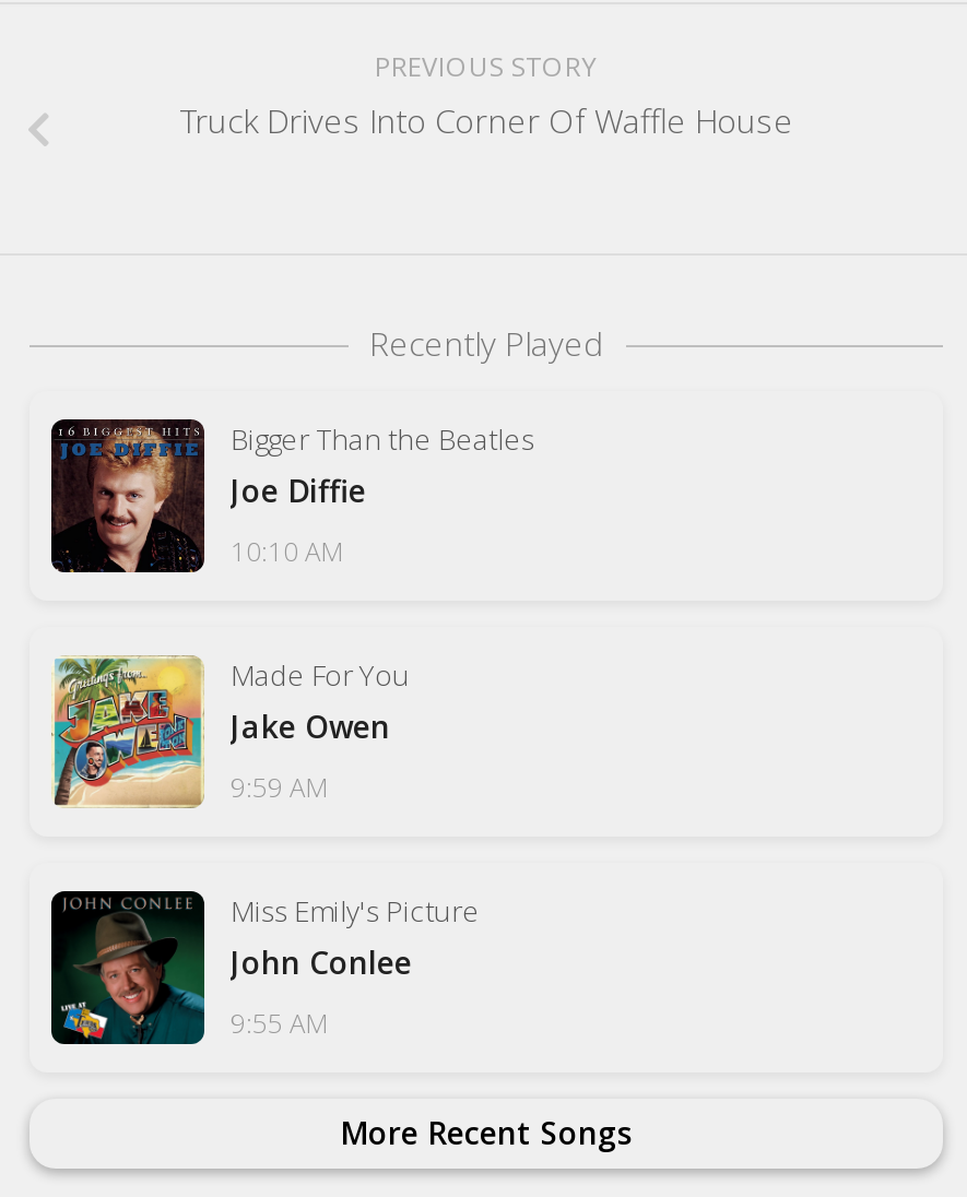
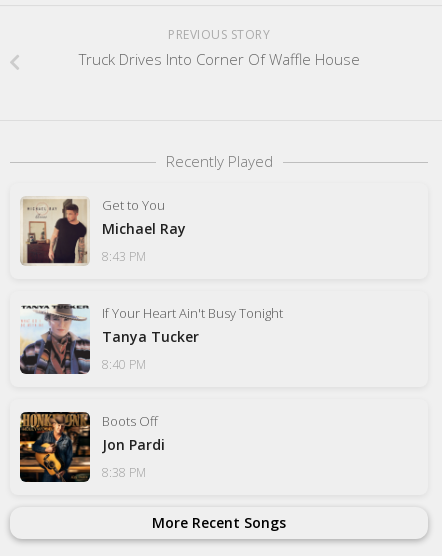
[49,416,534,576] [image] | Bigger Than the Beatles | Joe Diffie -> [20,195,186,266] [image] | Get to You | Michael Ray
[231,534,342,571] 10:10 AM -> [102,248,146,265] 8:43 PM
[51,656,410,809] [image] | Made For You | Jake Owen -> [19,304,283,375] [image] | If Your Heart Ain't Busy Tonight | Tanya Tucker
[231,770,327,807] 9:59 AM -> [102,356,146,373] 8:40 PM
[49,890,480,1047] [image] | Miss Emily's Picture | John Conlee -> [19,411,165,483] [image] | Boots Off | Jon Pardi
[231,1005,327,1043] 9:55 AM -> [102,464,146,481] 8:38 PM

